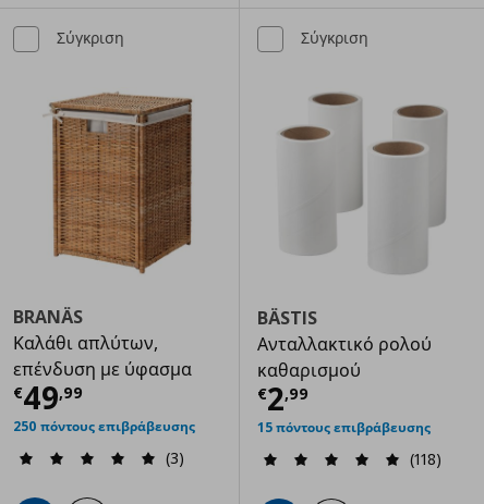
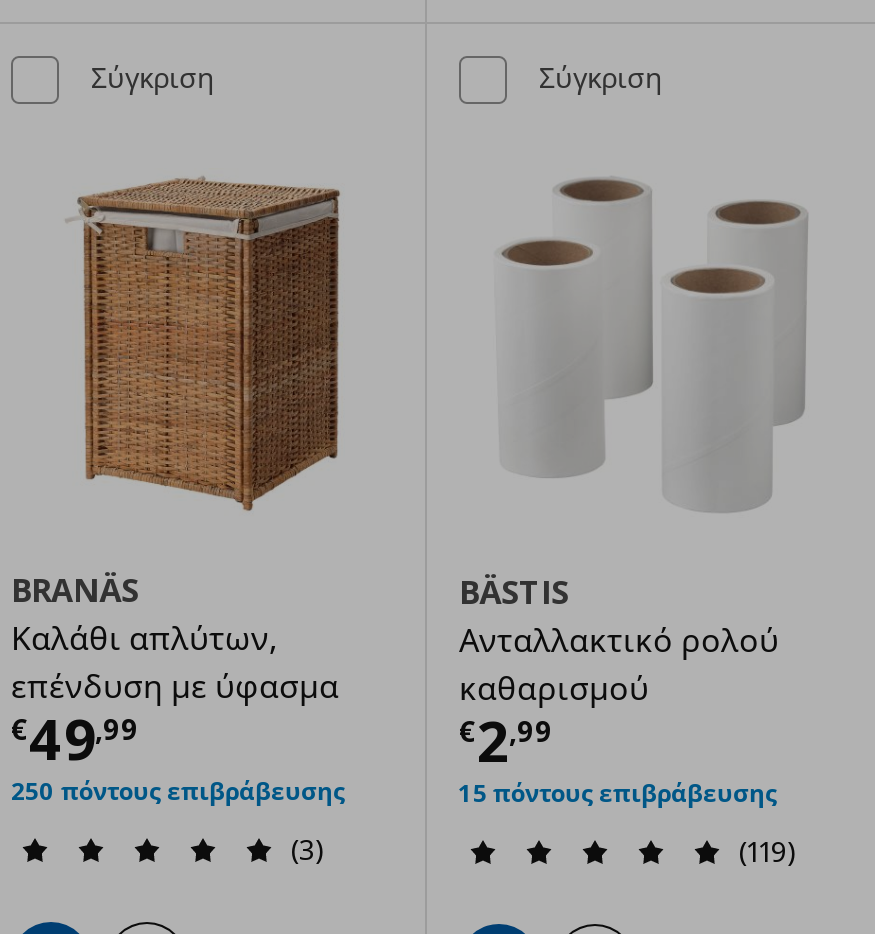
[410,449,441,469] (118) -> [739,833,797,871] (119)

